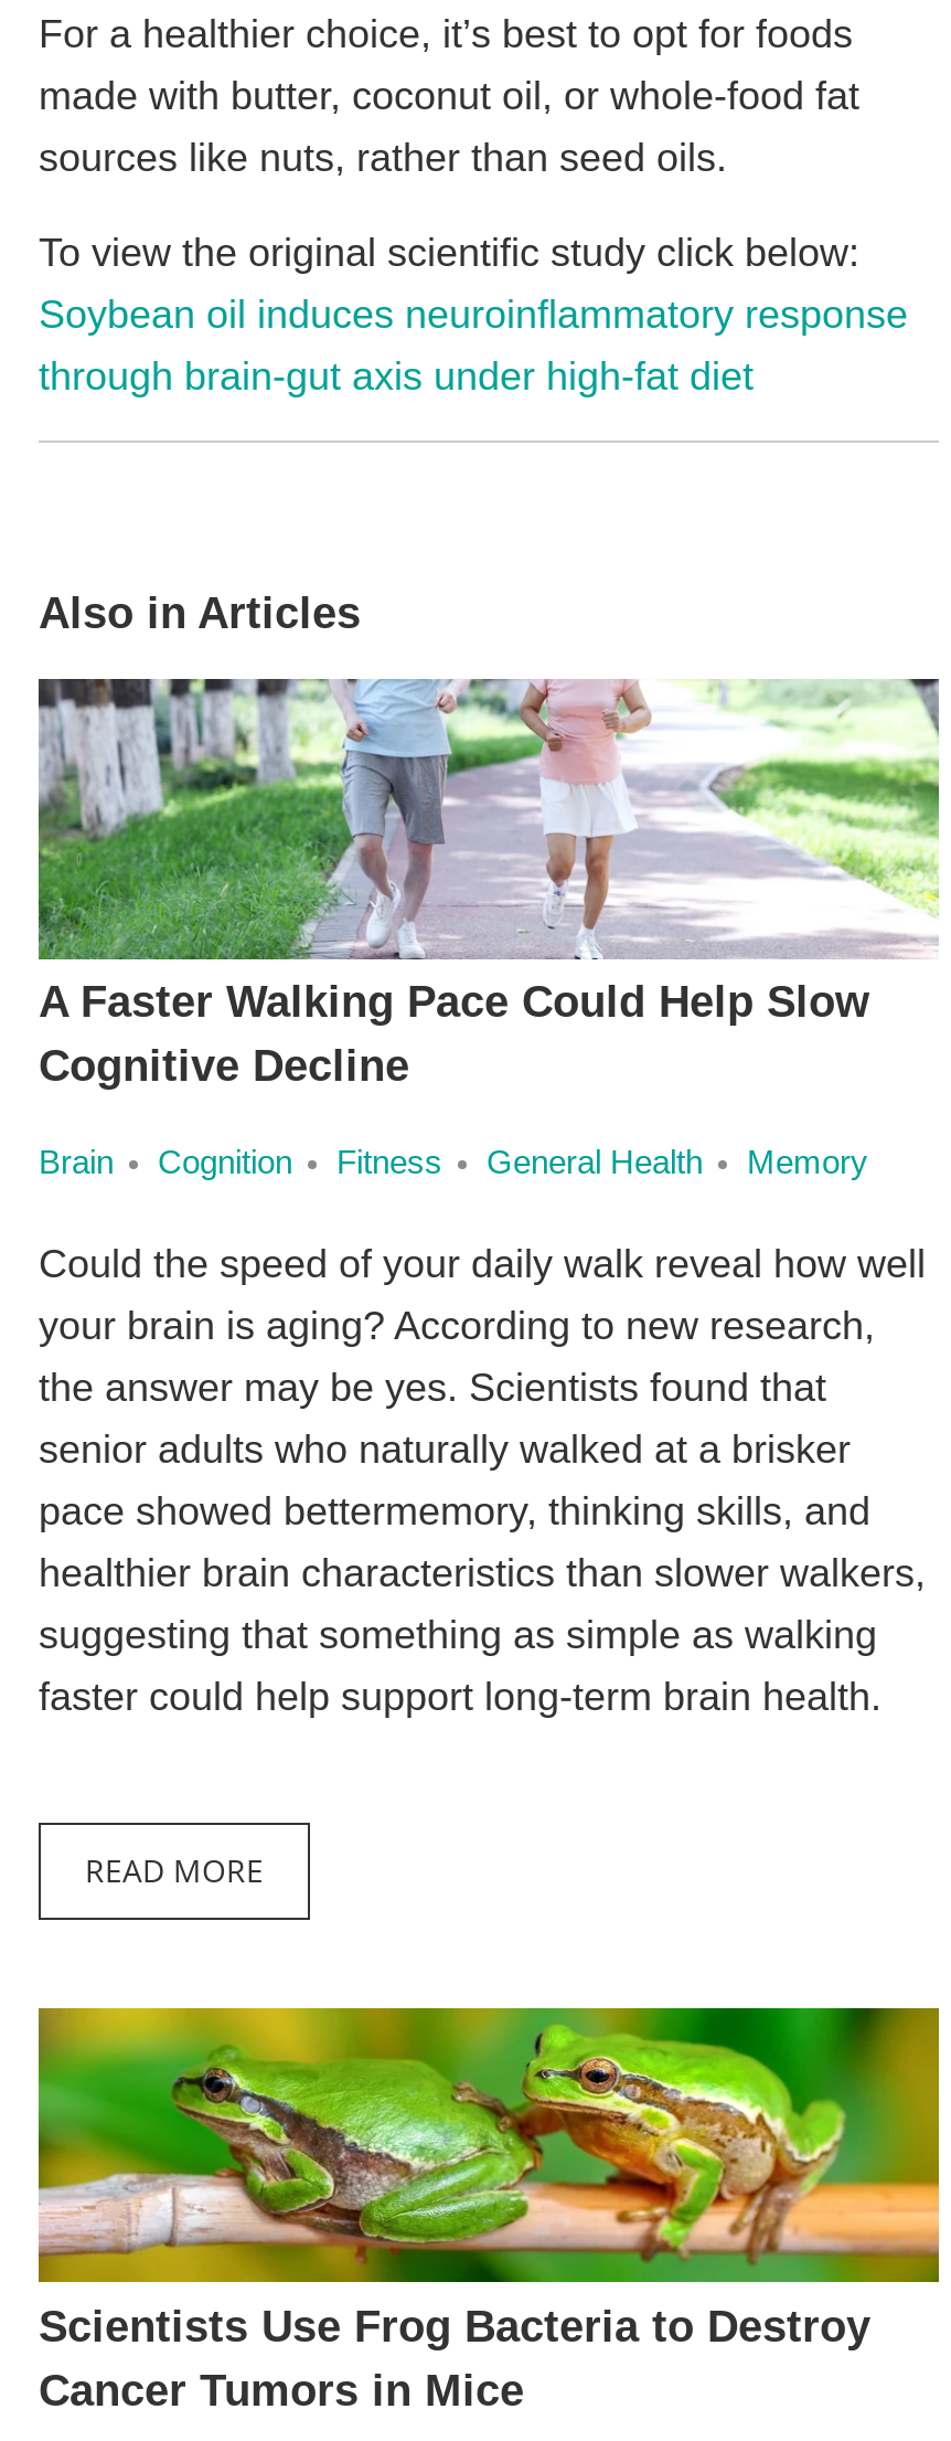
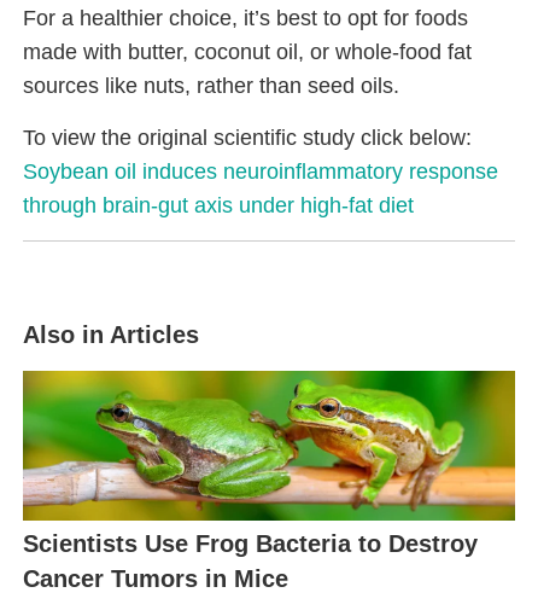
[36,676,941,1720] [image] | A Faster Walking Pace Could Help Slow | Cognitive Decline | Brain | Cognition | Fitness | General Health | Memory | Could the speed of your daily walk reveal how well | your brain is aging? According to new research, | the answer may be yes. Scientists found that | senior adults who naturally walked at a brisker | pace showed bettermemory, thinking skills, and | healthier brain characteristics than slower walkers, | suggesting that something as simple as walking | faster could help support long-term brain health. -> none
[85,1850,264,1892] READ MORE -> none

